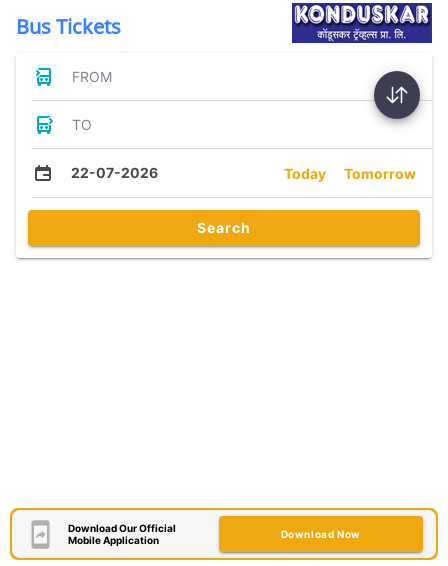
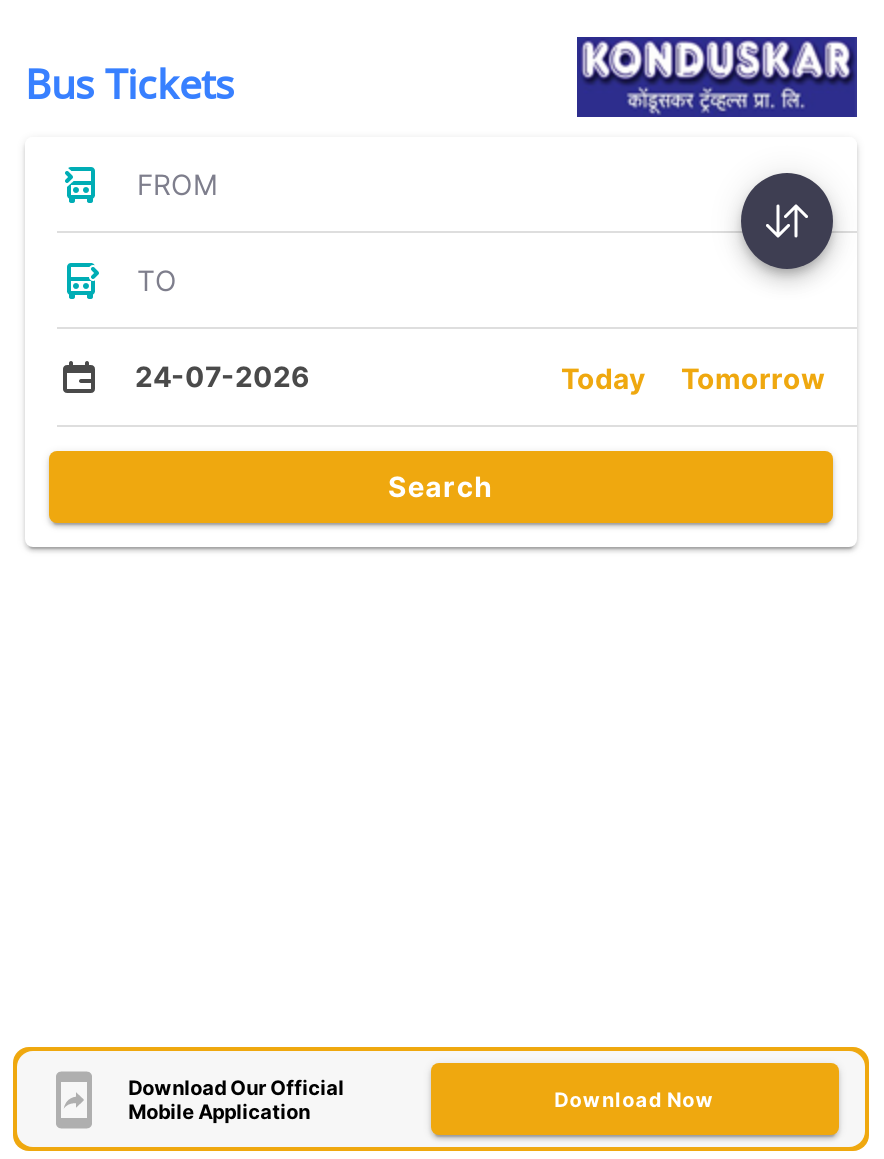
[71,164,158,181] 22-07-2026 -> [135,359,309,393] 24-07-2026

